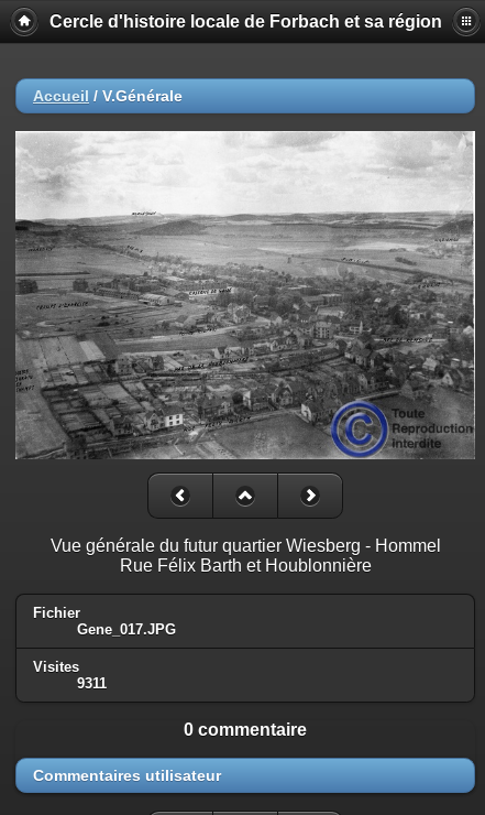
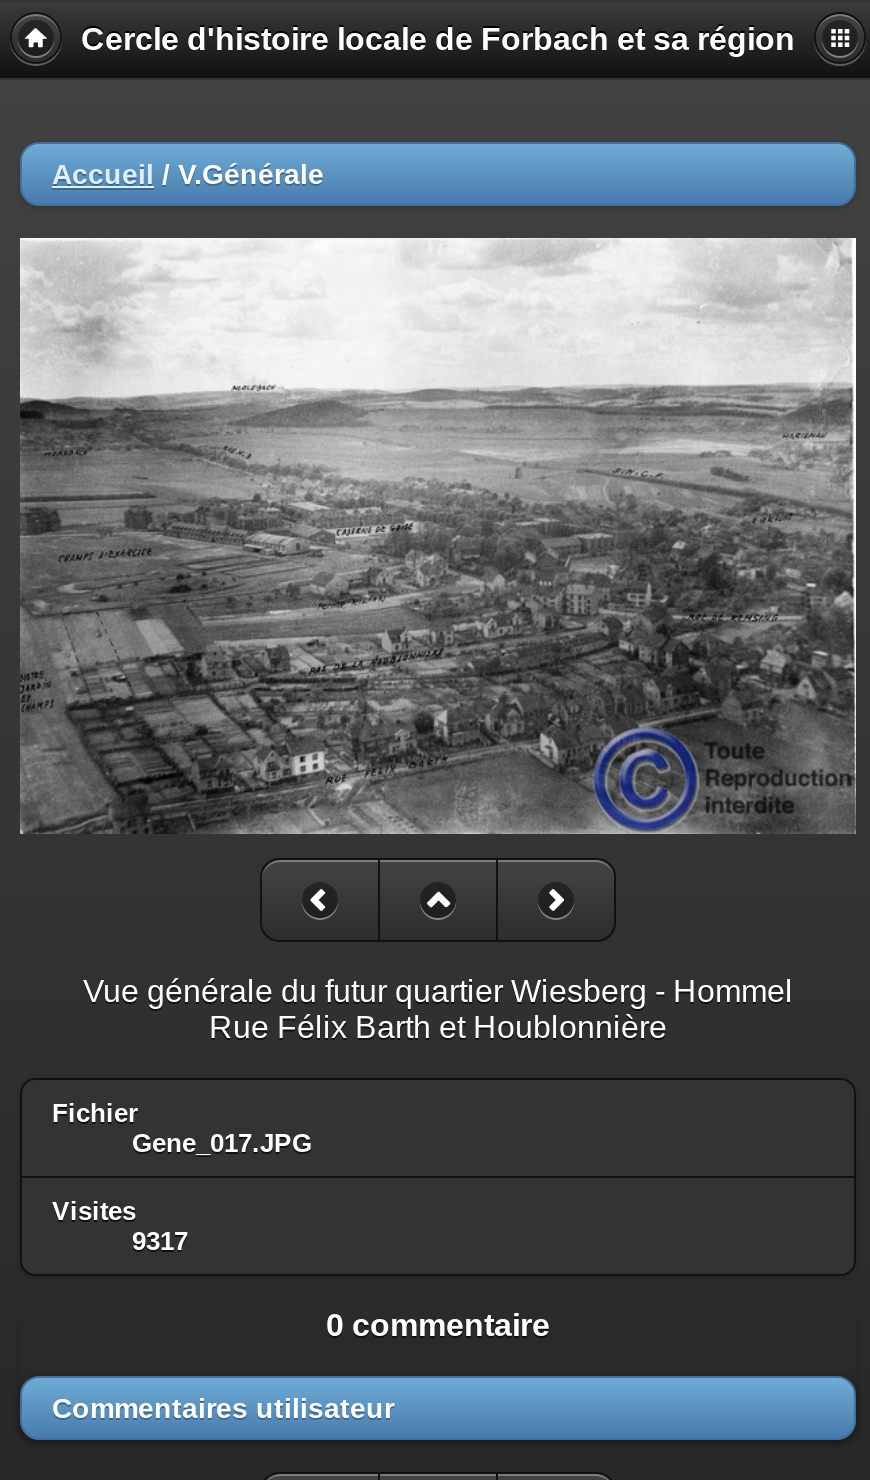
[77,675,107,691] 9311 -> [132,1225,188,1255] 9317

